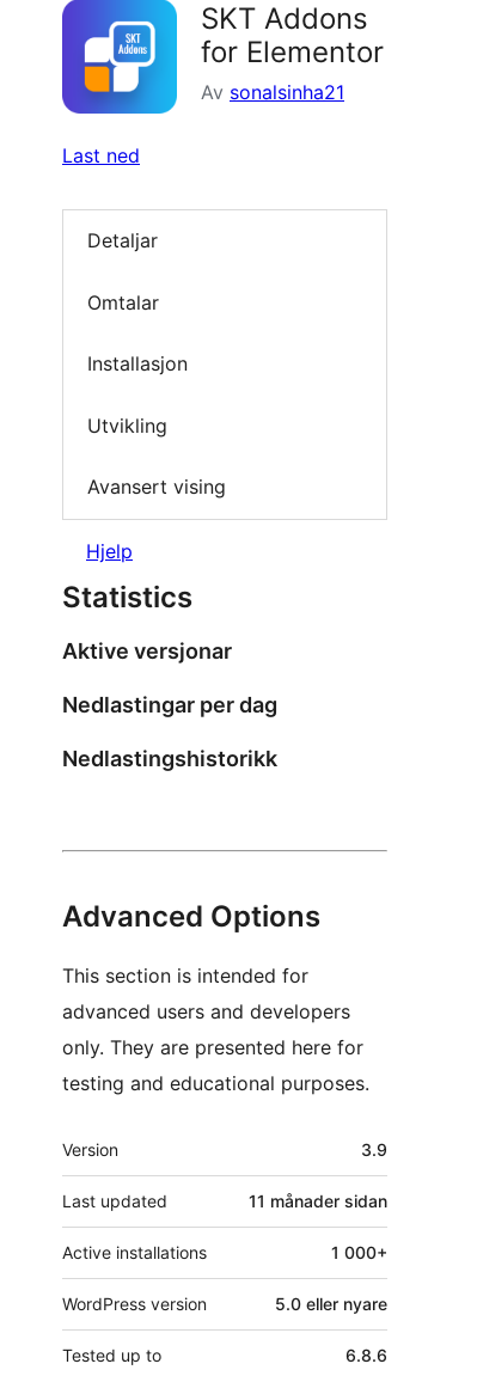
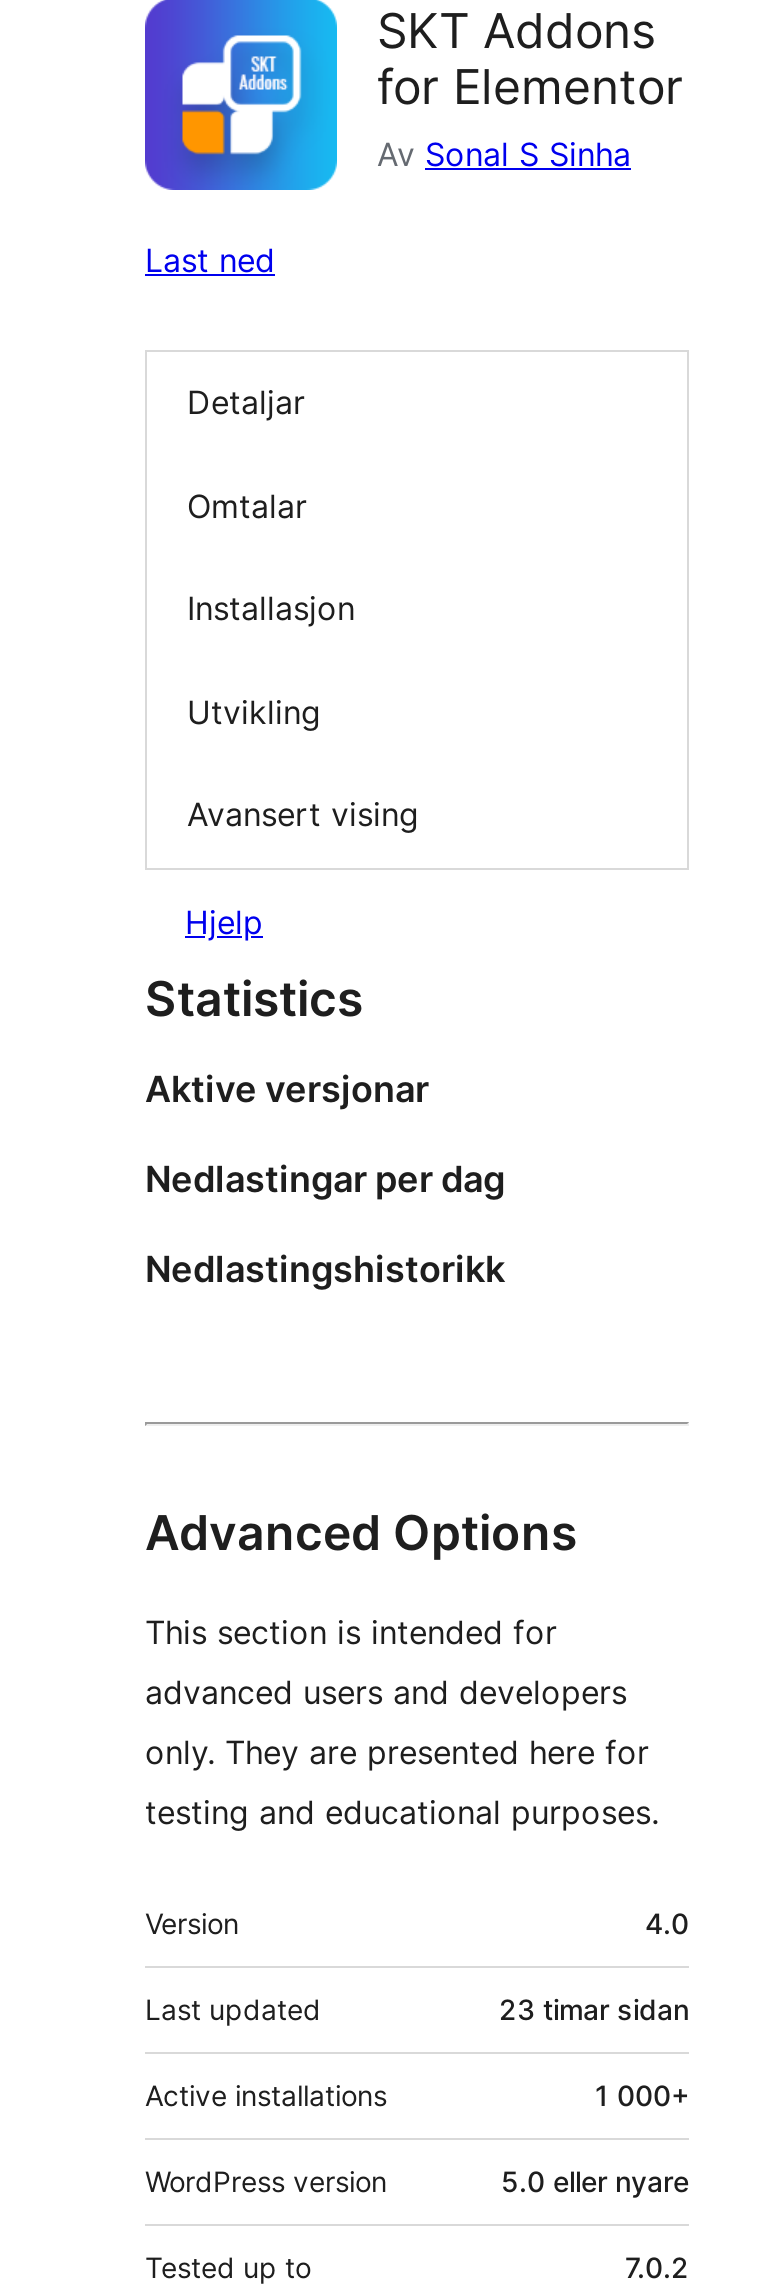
[201,80,344,104] Av sonalsinha21 -> [377,134,631,174] Av Sonal S Sinha
[361,1139,387,1159] 3.9 -> [645,1905,689,1939] 4.0
[249,1190,387,1211] 11 månader sidan -> [499,1991,689,2025] 23 timar sidan
[345,1345,387,1365] 6.8.6 -> [625,2249,689,2283] 7.0.2

